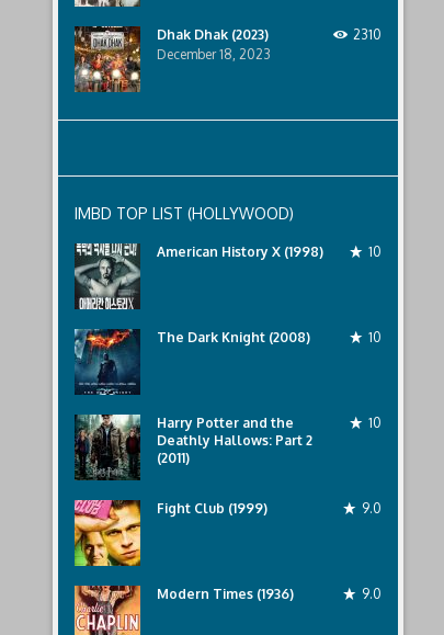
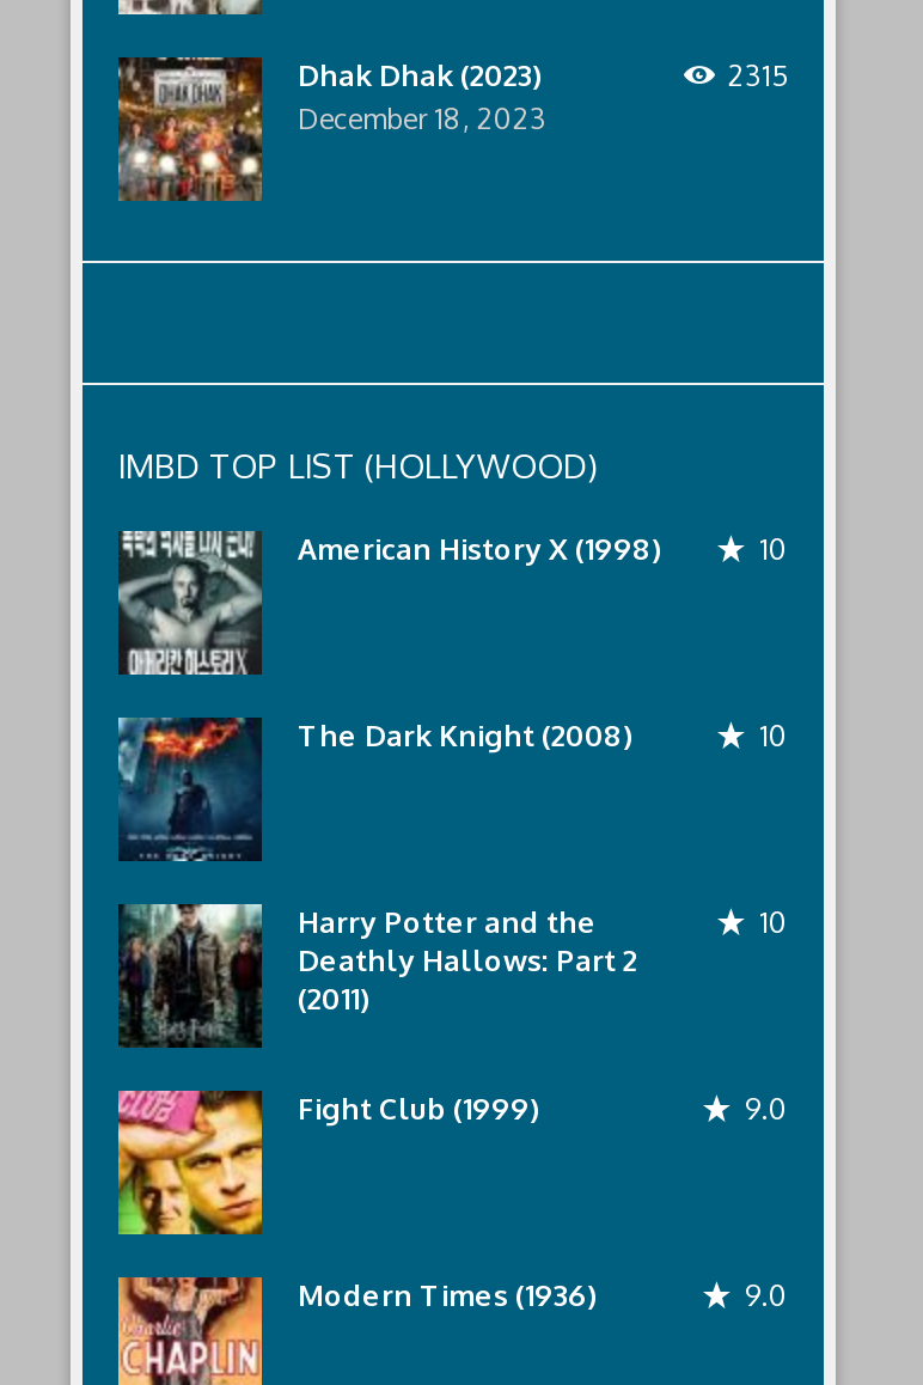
[353,27,382,43] 2310 -> [728,58,788,94] 2315

